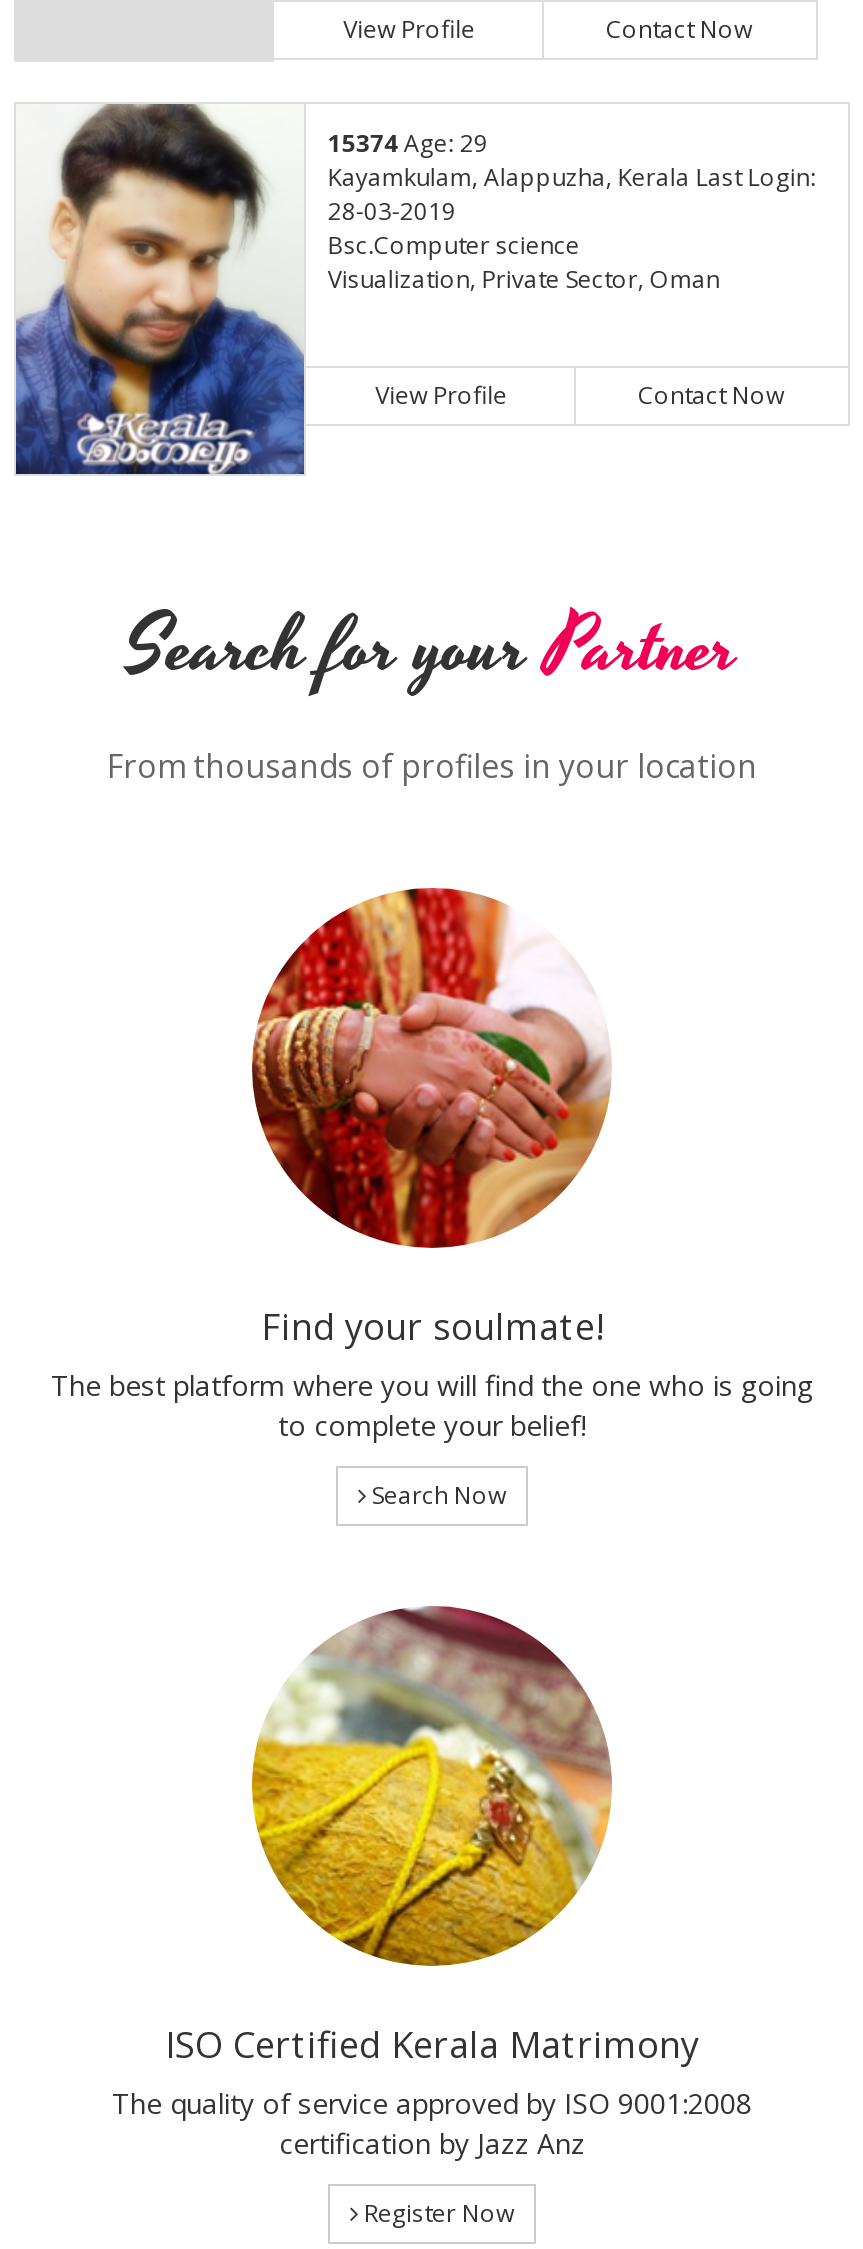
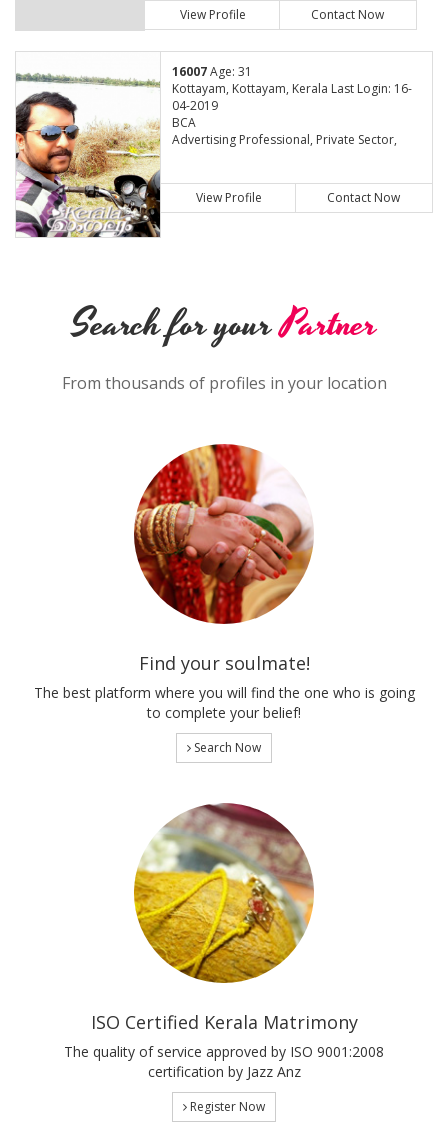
[14,102,816,476] [image] | 15374 Age: 29 | Kayamkulam, Alappuzha, Kerala Last Login: | 28-03-2019 | Bsc.Computer science | Visualization, Private Sector, Oman -> [15,52,412,238] [image] | 16007 Age: 31 | Kottayam, Kottayam, Kerala Last Login: 16- | 04-2019 | BCA | Advertising Professional, Private Sector,

